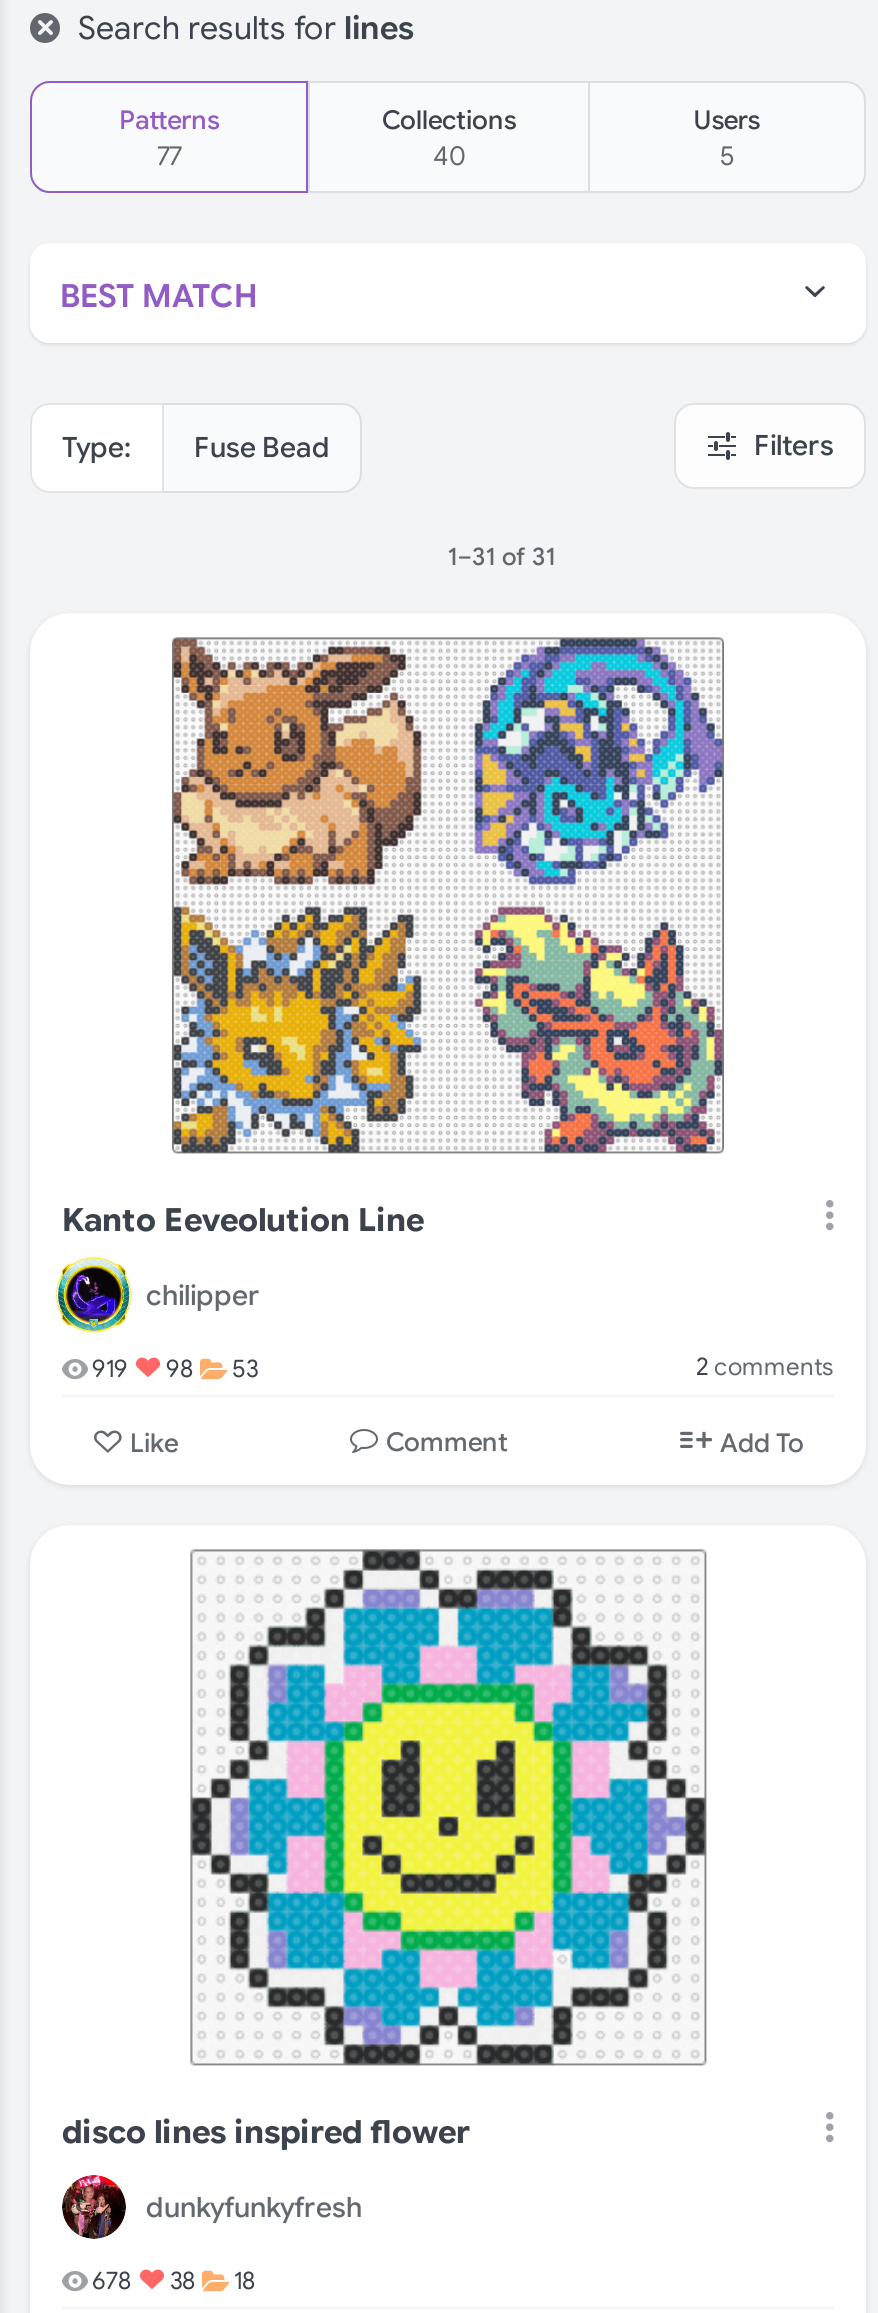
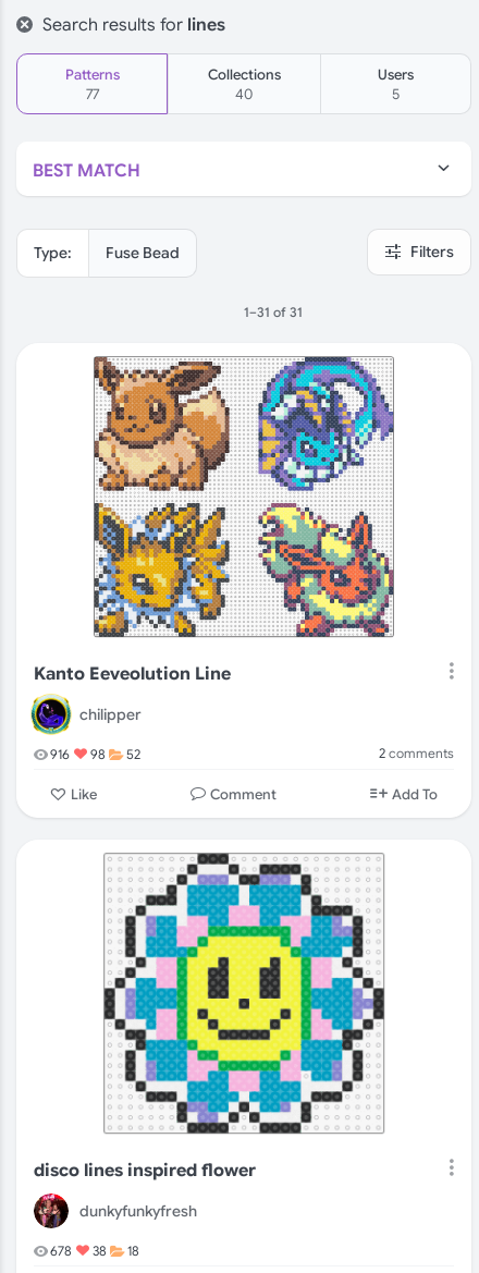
[92,1352,128,1382] 919 -> [50,746,70,762] 916
[232,1352,258,1382] 53 -> [126,746,140,762] 52

